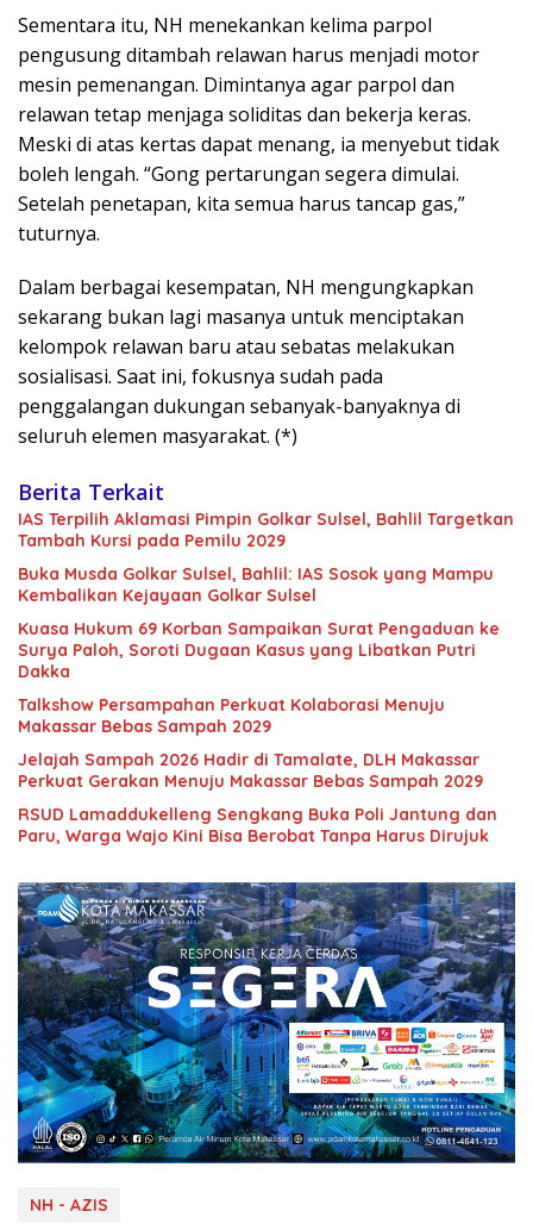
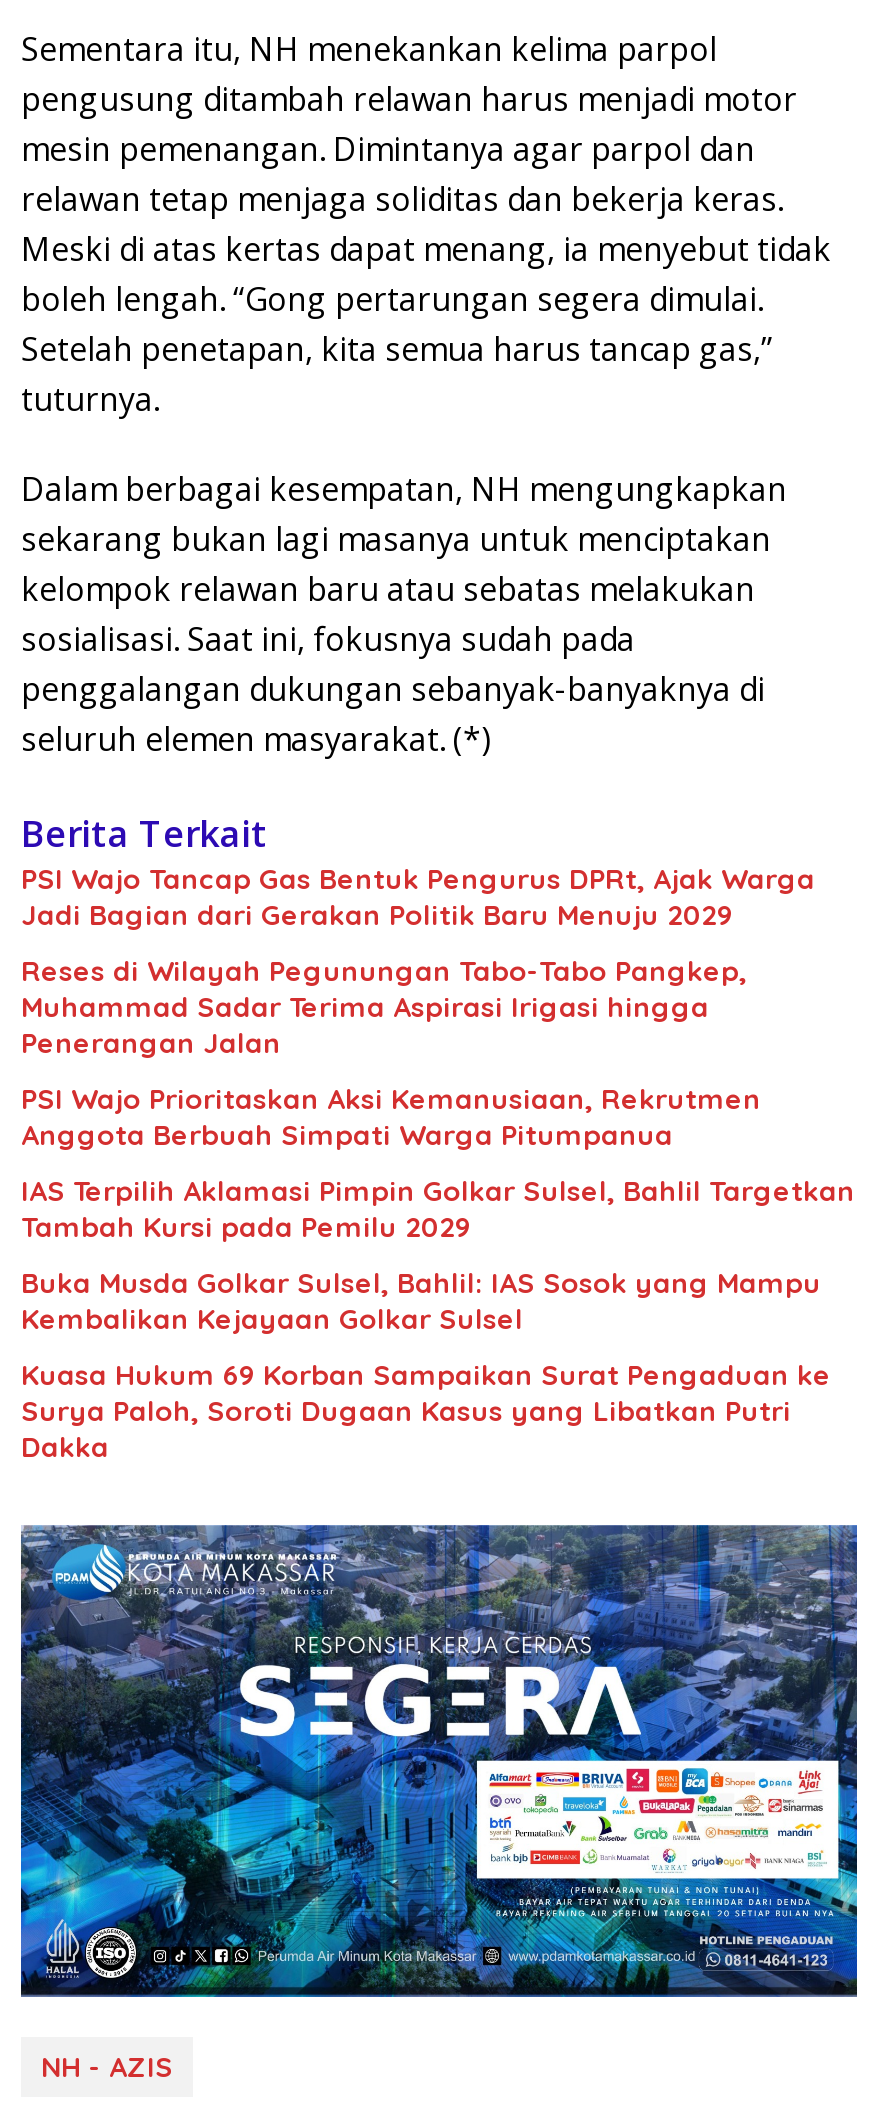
none -> [21,862,815,1154] PSI Wajo Tancap Gas Bentuk Pengurus DPRt, Ajak Warga | Jadi Bagian dari Gerakan Politik Baru Menuju 2029 | Reses di Wilayah Pegunungan Tabo-Tabo Pangkep, | Muhammad Sadar Terima Aspirasi Irigasi hingga | Penerangan Jalan | PSI Wajo Prioritaskan Aksi Kemanusiaan, Rekrutmen | Anggota Berbuah Simpati Warga Pitumpanua
moved [18,509,514,683] -> [21,1174,855,1466]: IAS Terpilih Aklamasi Pimpin Golkar Sulsel, Bahlil Targetkan | Tambah Kursi pada Pemilu 2029 | Buka Musda Golkar Sulsel, Bahlil: IAS Sosok yang Mampu | Kembalikan Kejayaan Golkar Sulsel | Kuasa Hukum 69 Korban Sampaikan Surat Pengaduan ke | Surya Paloh, Soroti Dugaan Kasus yang Libatkan Putri | Dakka
[18,695,497,847] Talkshow Persampahan Perkuat Kolaborasi Menuju | Makassar Bebas Sampah 2029 | Jelajah Sampah 2026 Hadir di Tamalate, DLH Makassar | Perkuat Gerakan Menuju Makassar Bebas Sampah 2029 | RSUD Lamaddukelleng Sengkang Buka Poli Jantung dan | Paru, Warga Wajo Kini Bisa Berobat Tanpa Harus Dirujuk -> none

